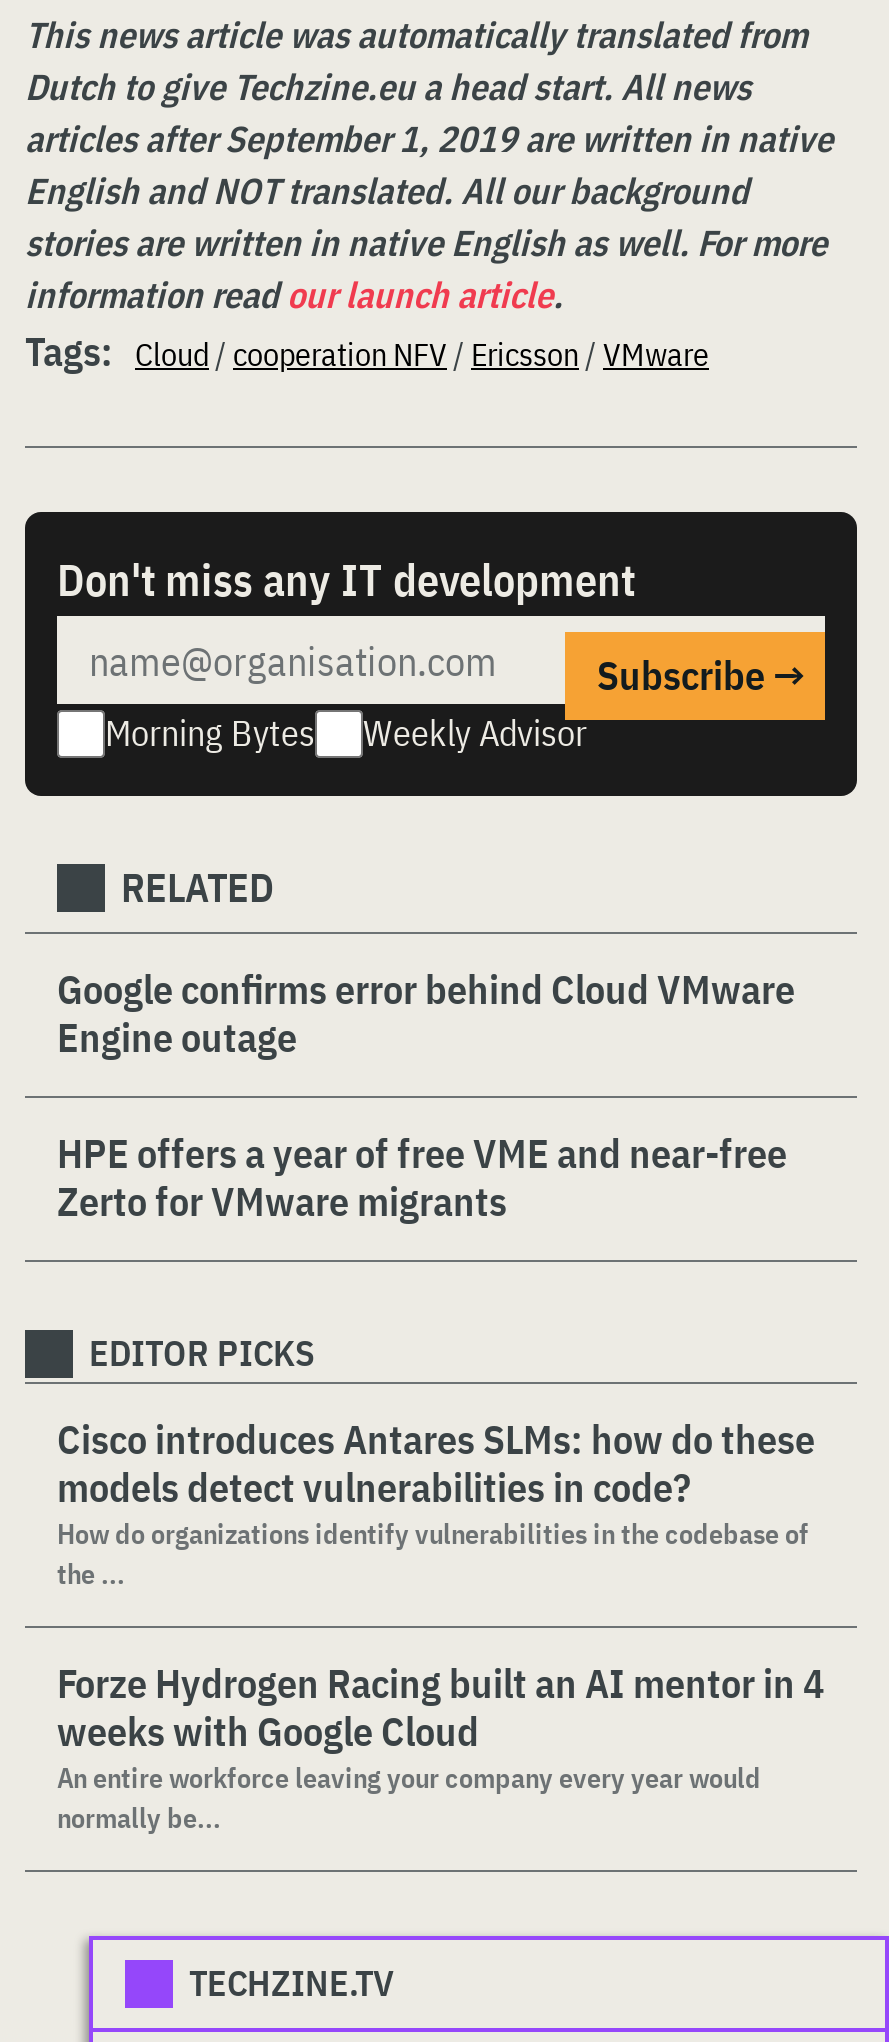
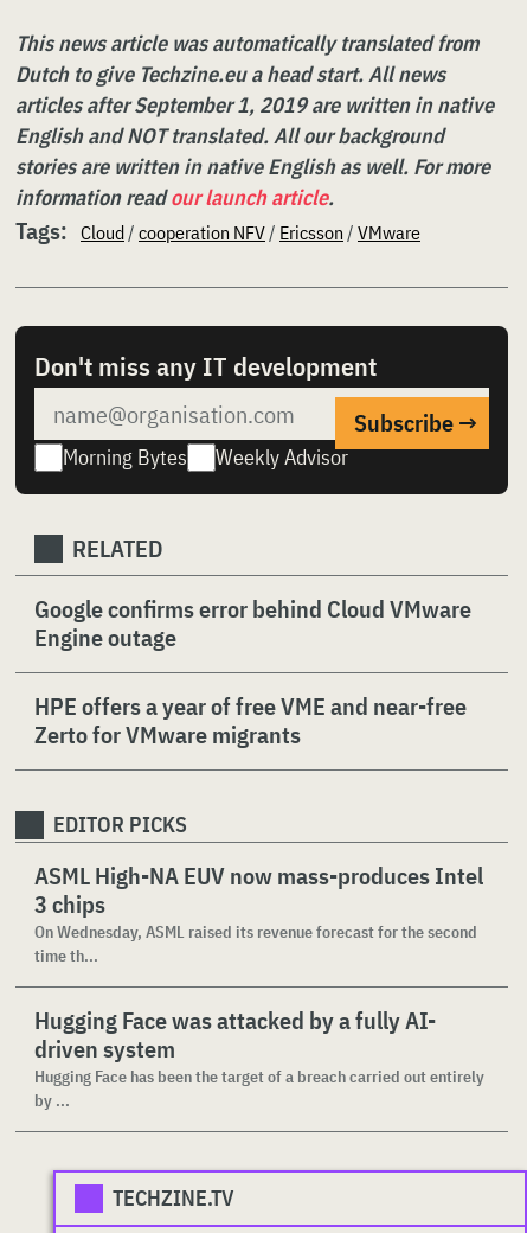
[57,1412,815,1592] Cisco introduces Antares SLMs: how do these | models detect vulnerabilities in code? | How do organizations identify vulnerabilities in the codebase of | the ... -> [34,860,483,966] ASML High-NA EUV now mass-produces Intel | 3 chips | On Wednesday, ASML raised its revenue forecast for the second | time th...
[57,1656,825,1836] Forze Hydrogen Racing built an AI mentor in 4 | weeks with Google Cloud | An entire workforce leaving your company every year would | normally be... -> [34,1004,484,1111] Hugging Face was attacked by a fully AI- | driven system | Hugging Face has been the target of a breach carried out entirely | by ...

